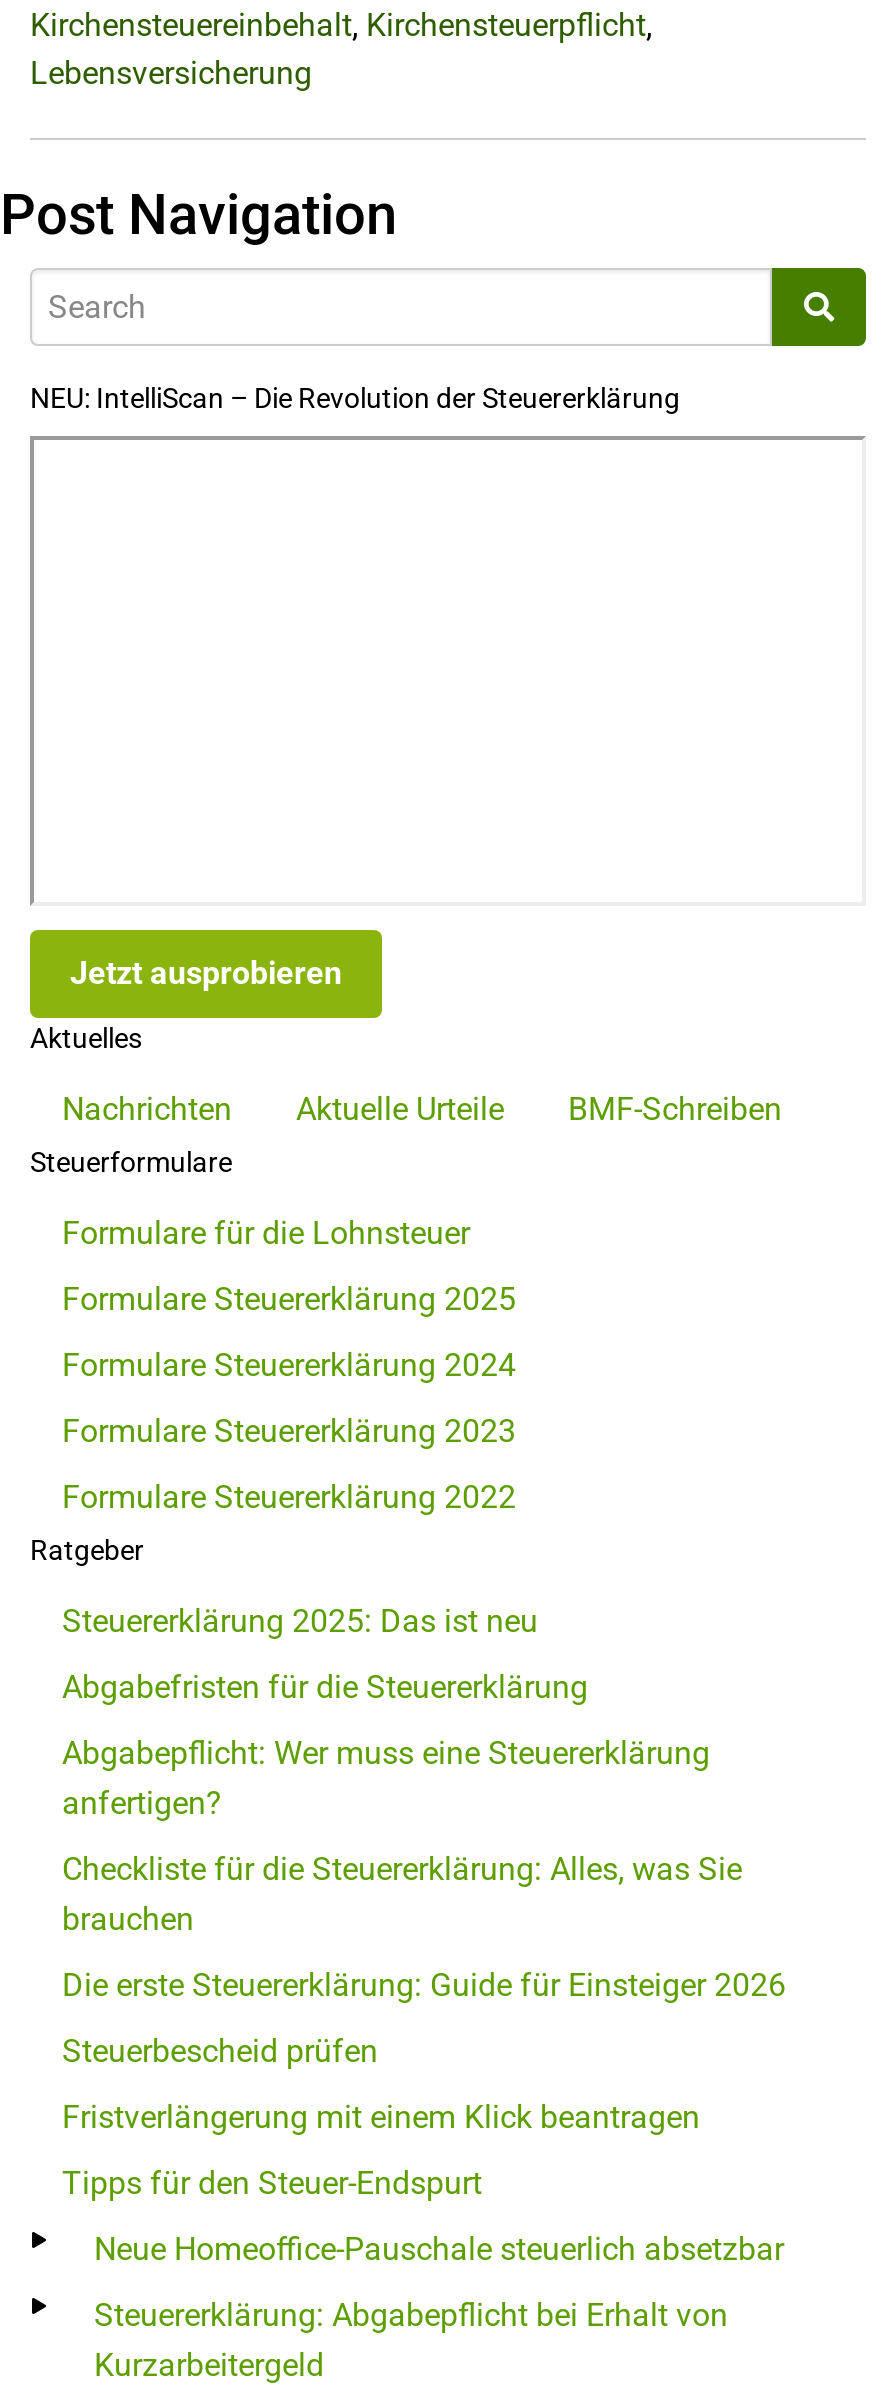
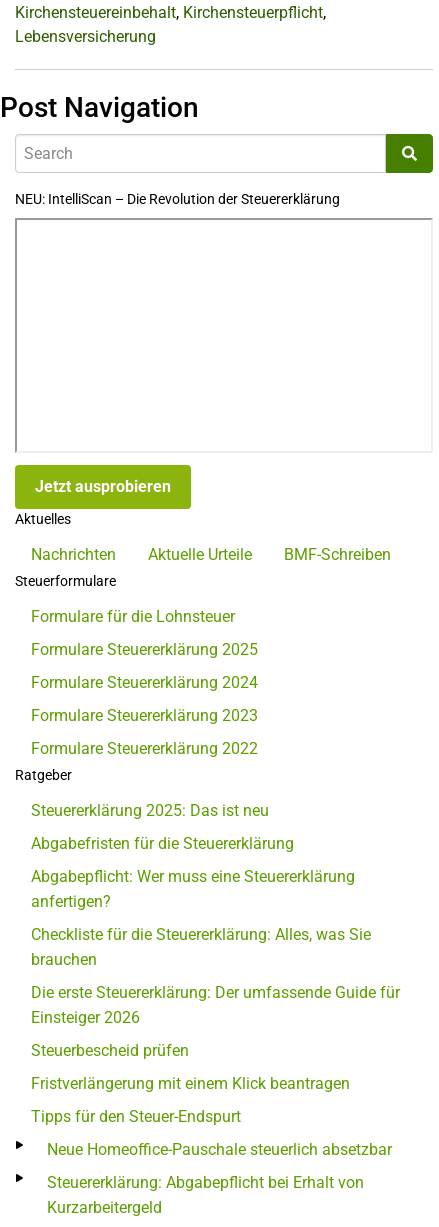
[62,1966,786,2004] Die erste Steuererklärung: Guide für Einsteiger 2026 -> [31,983,400,1027] Die erste Steuererklärung: Der umfassende Guide für | Einsteiger 2026

